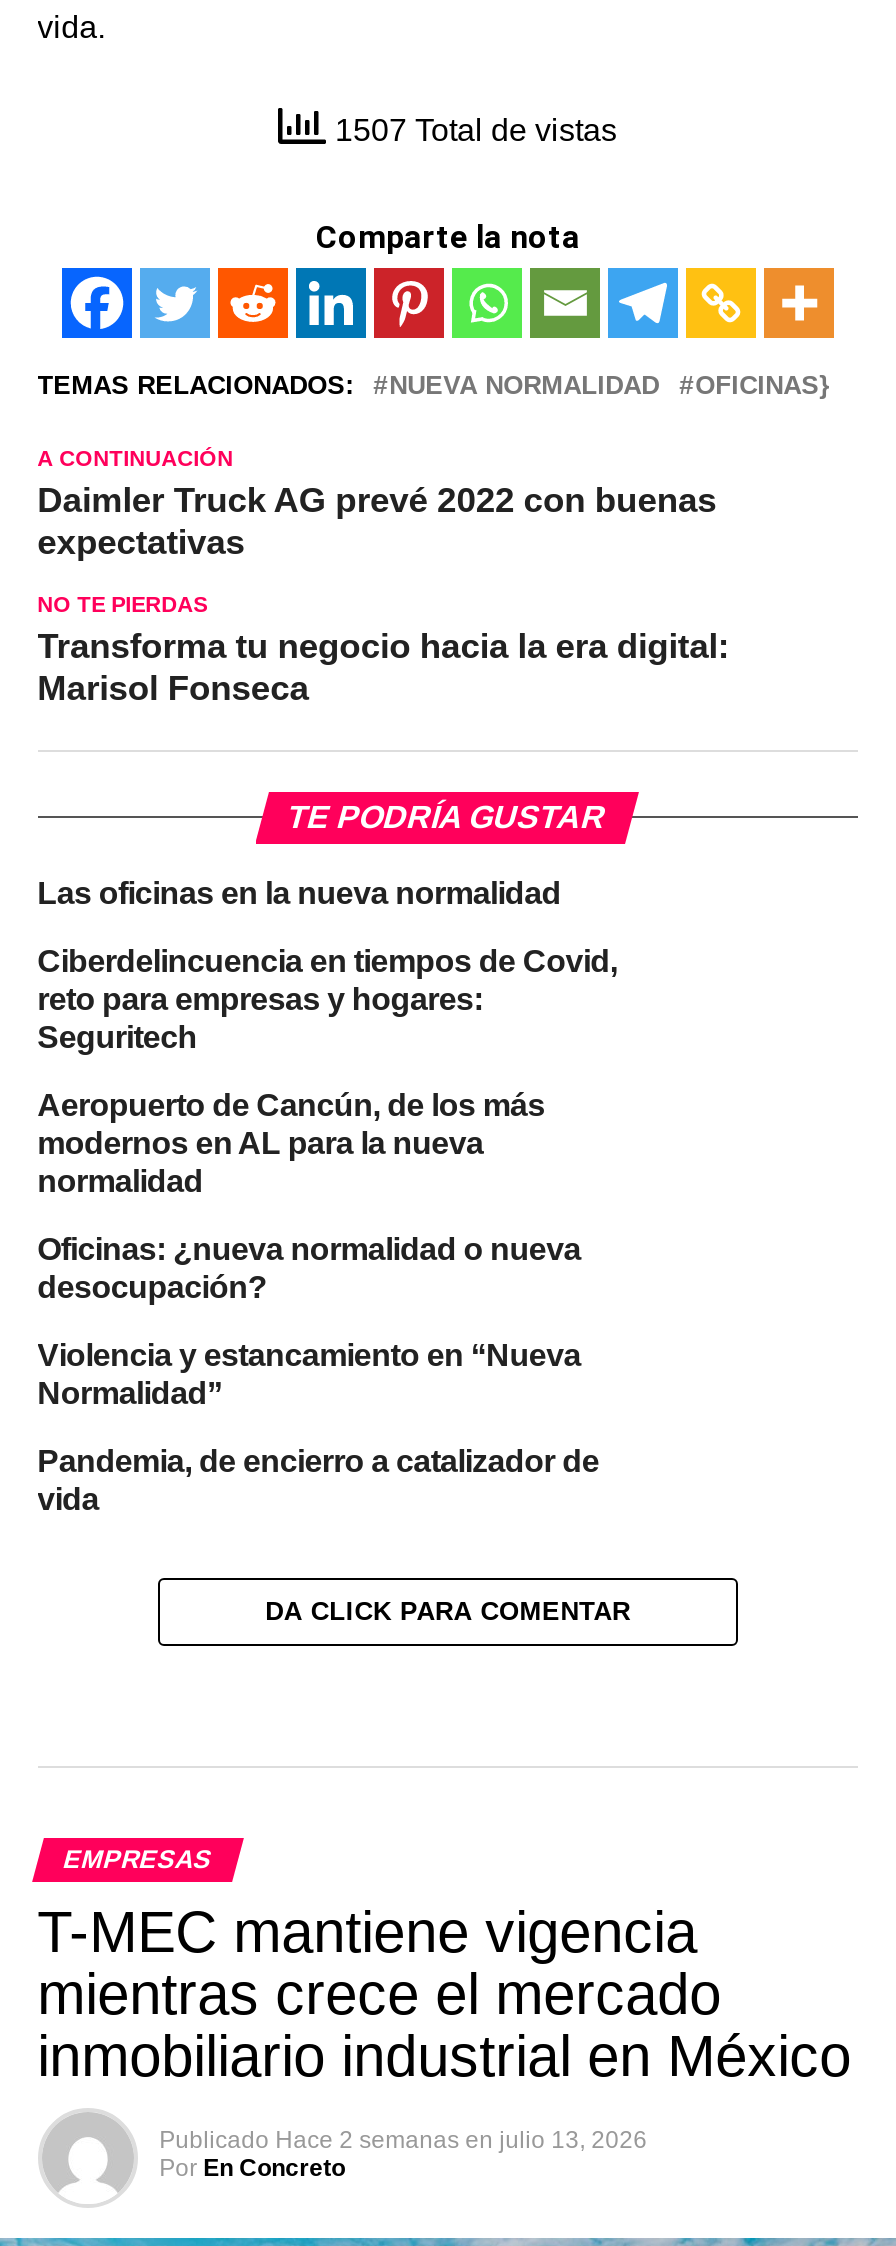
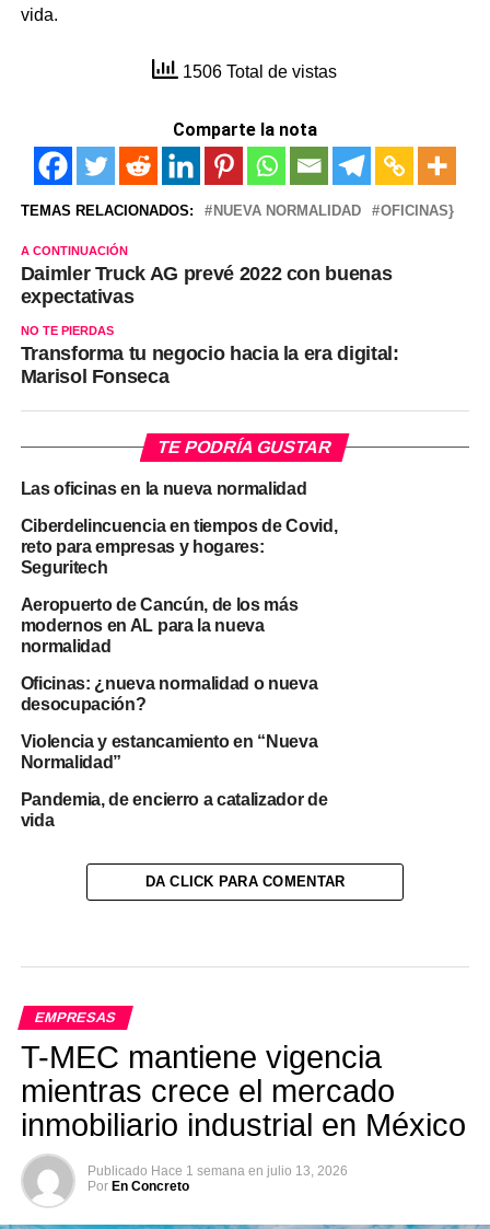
[327,113,617,147] 1507 Total de vistas -> [179,62,337,81] 1506 Total de vistas
[159,2126,647,2154] Publicado Hace 2 semanas en julio 13, 2026 -> [87,1163,347,1179] Publicado Hace 1 semana en julio 13, 2026

